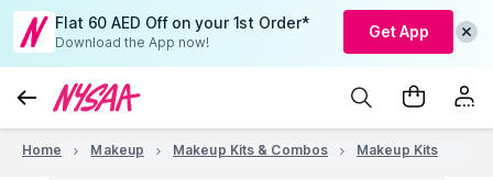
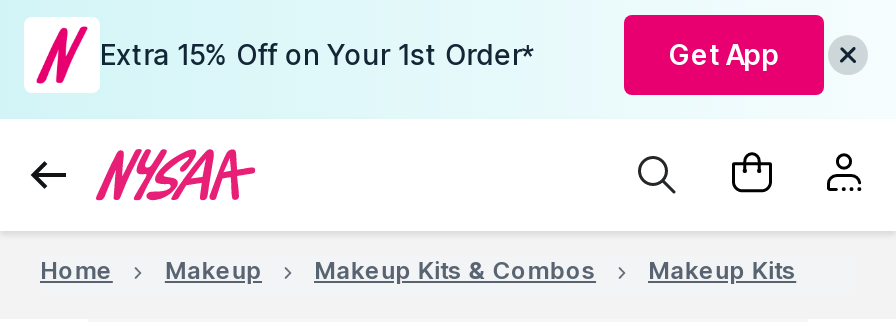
[55,13,309,50] Flat 60 AED Off on your 1st Order* | Download the App now! -> [100,37,536,71] Extra 15% Off on Your 1st Order*

